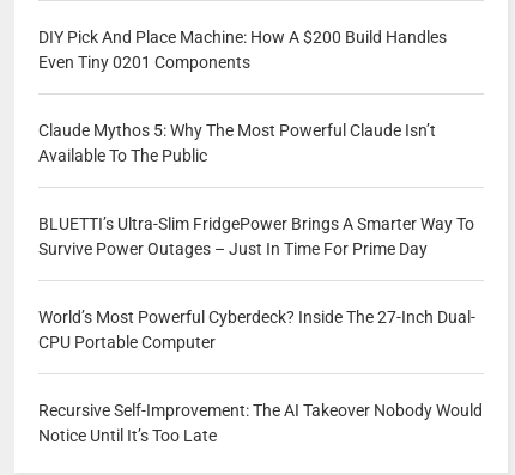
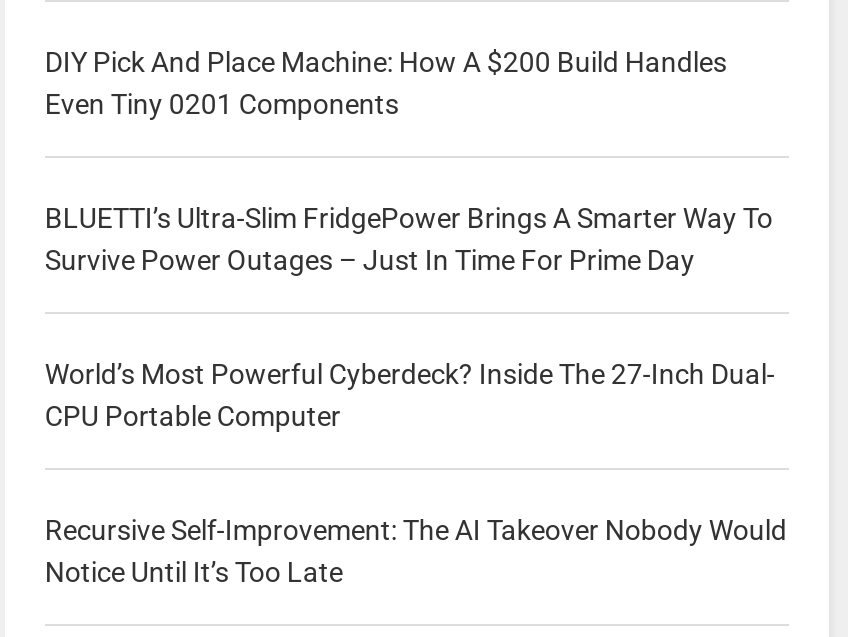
[38,121,436,165] Claude Mythos 5: Why The Most Powerful Claude Isn’t | Available To The Public -> none

